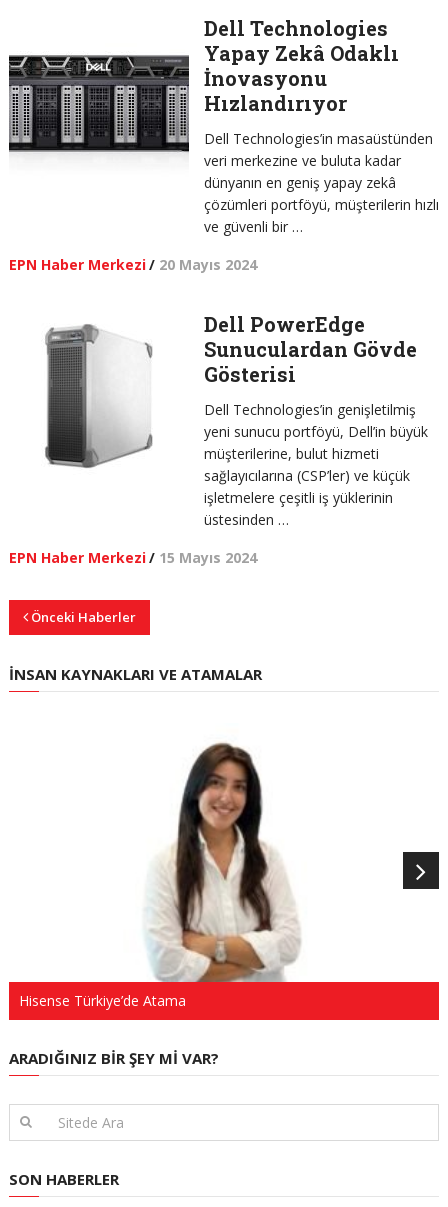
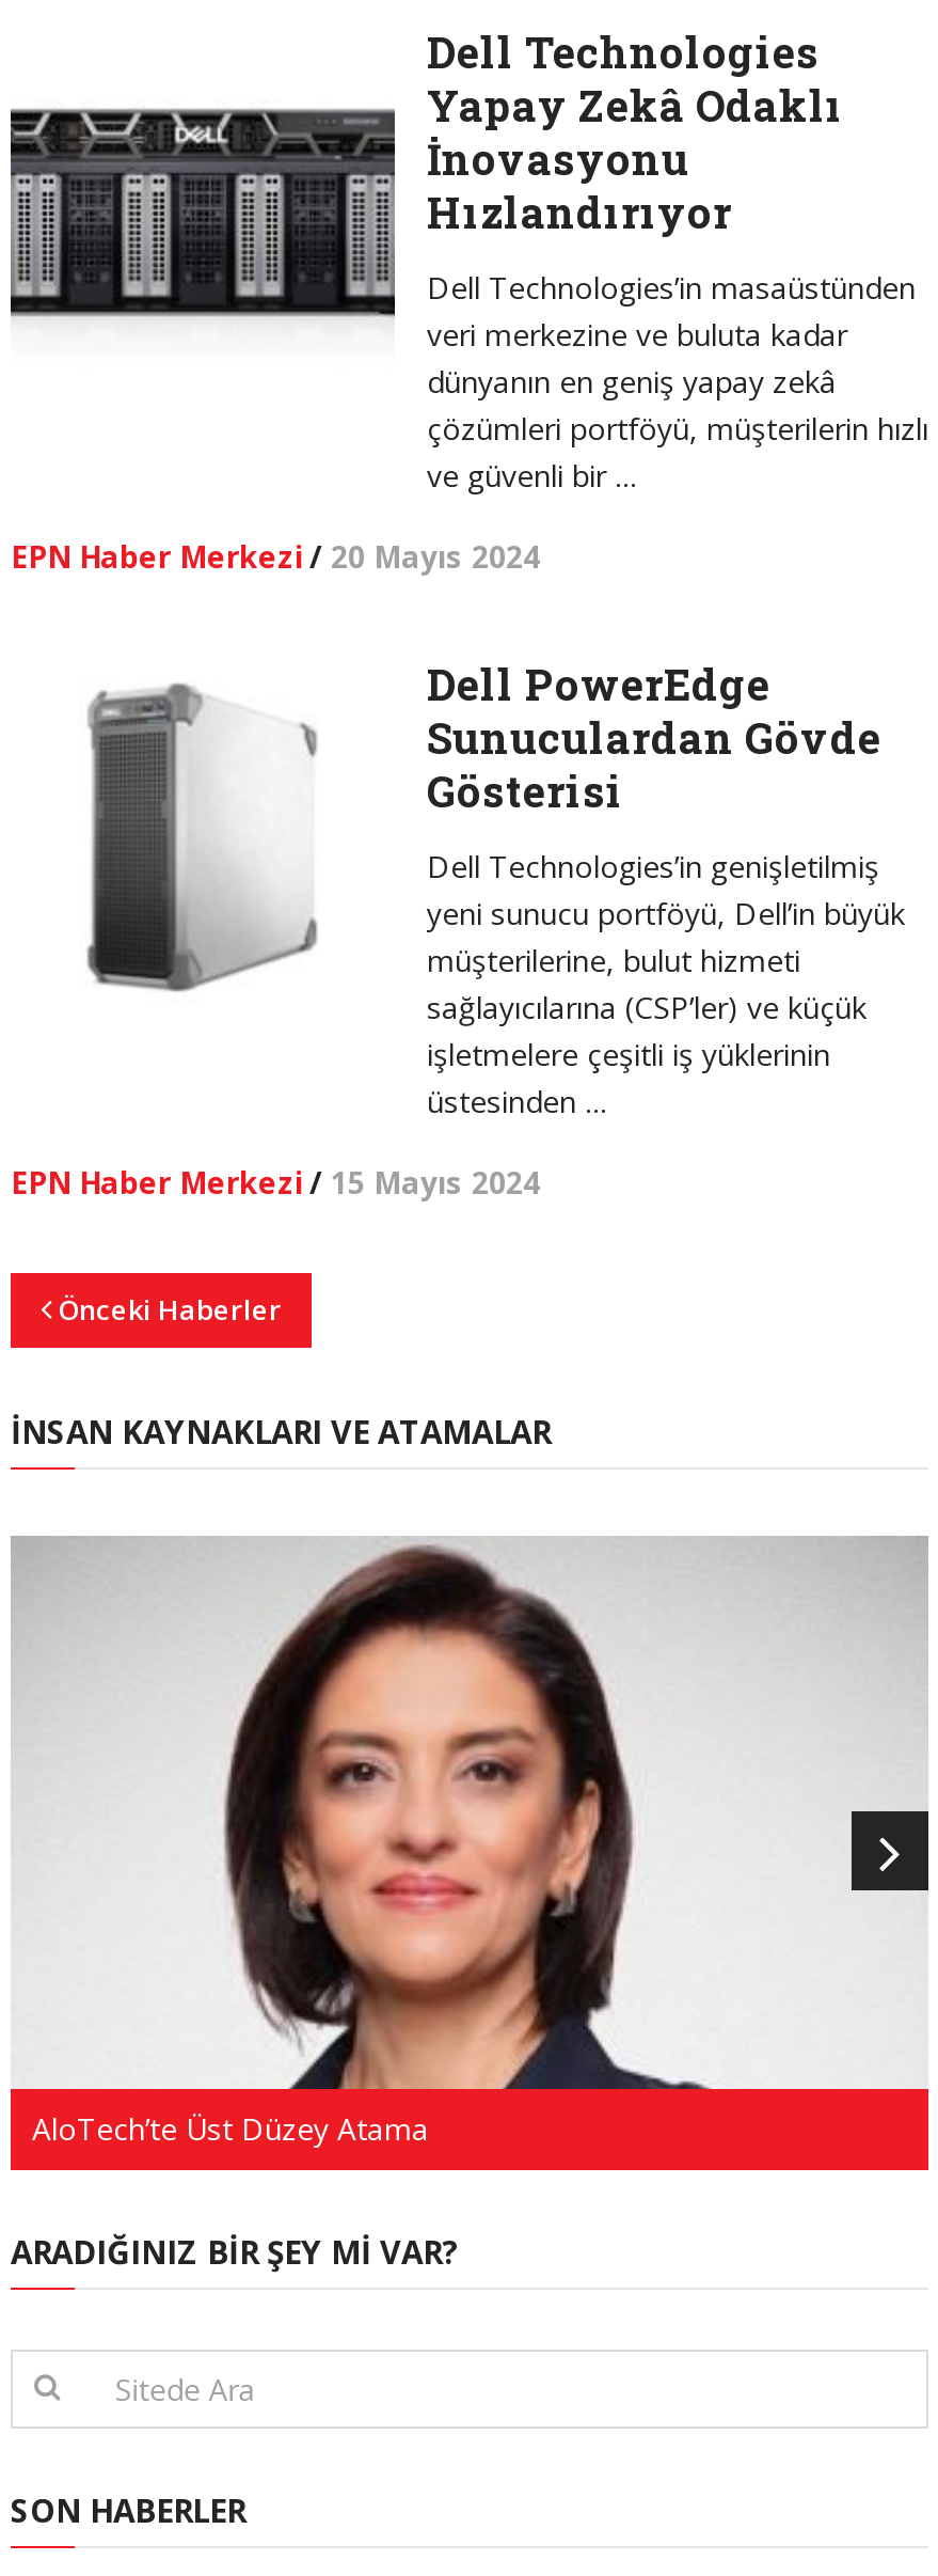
[10,724,438,1010] [image] | Hisense Türkiye’de Atama -> [11,1536,928,2148] [image] | AloTech’te Üst Düzey Atama

